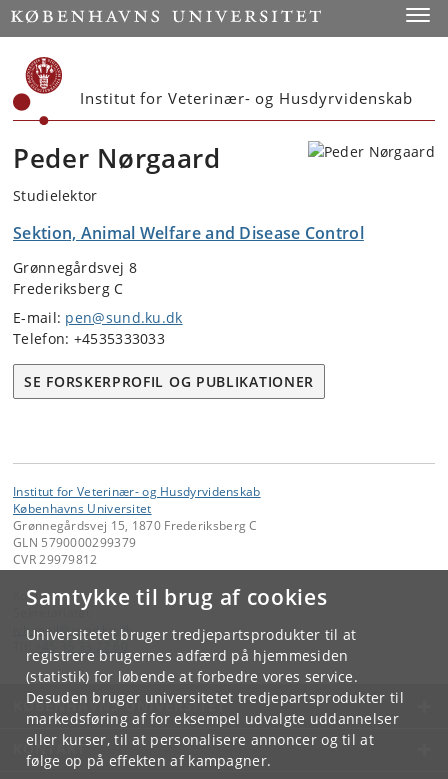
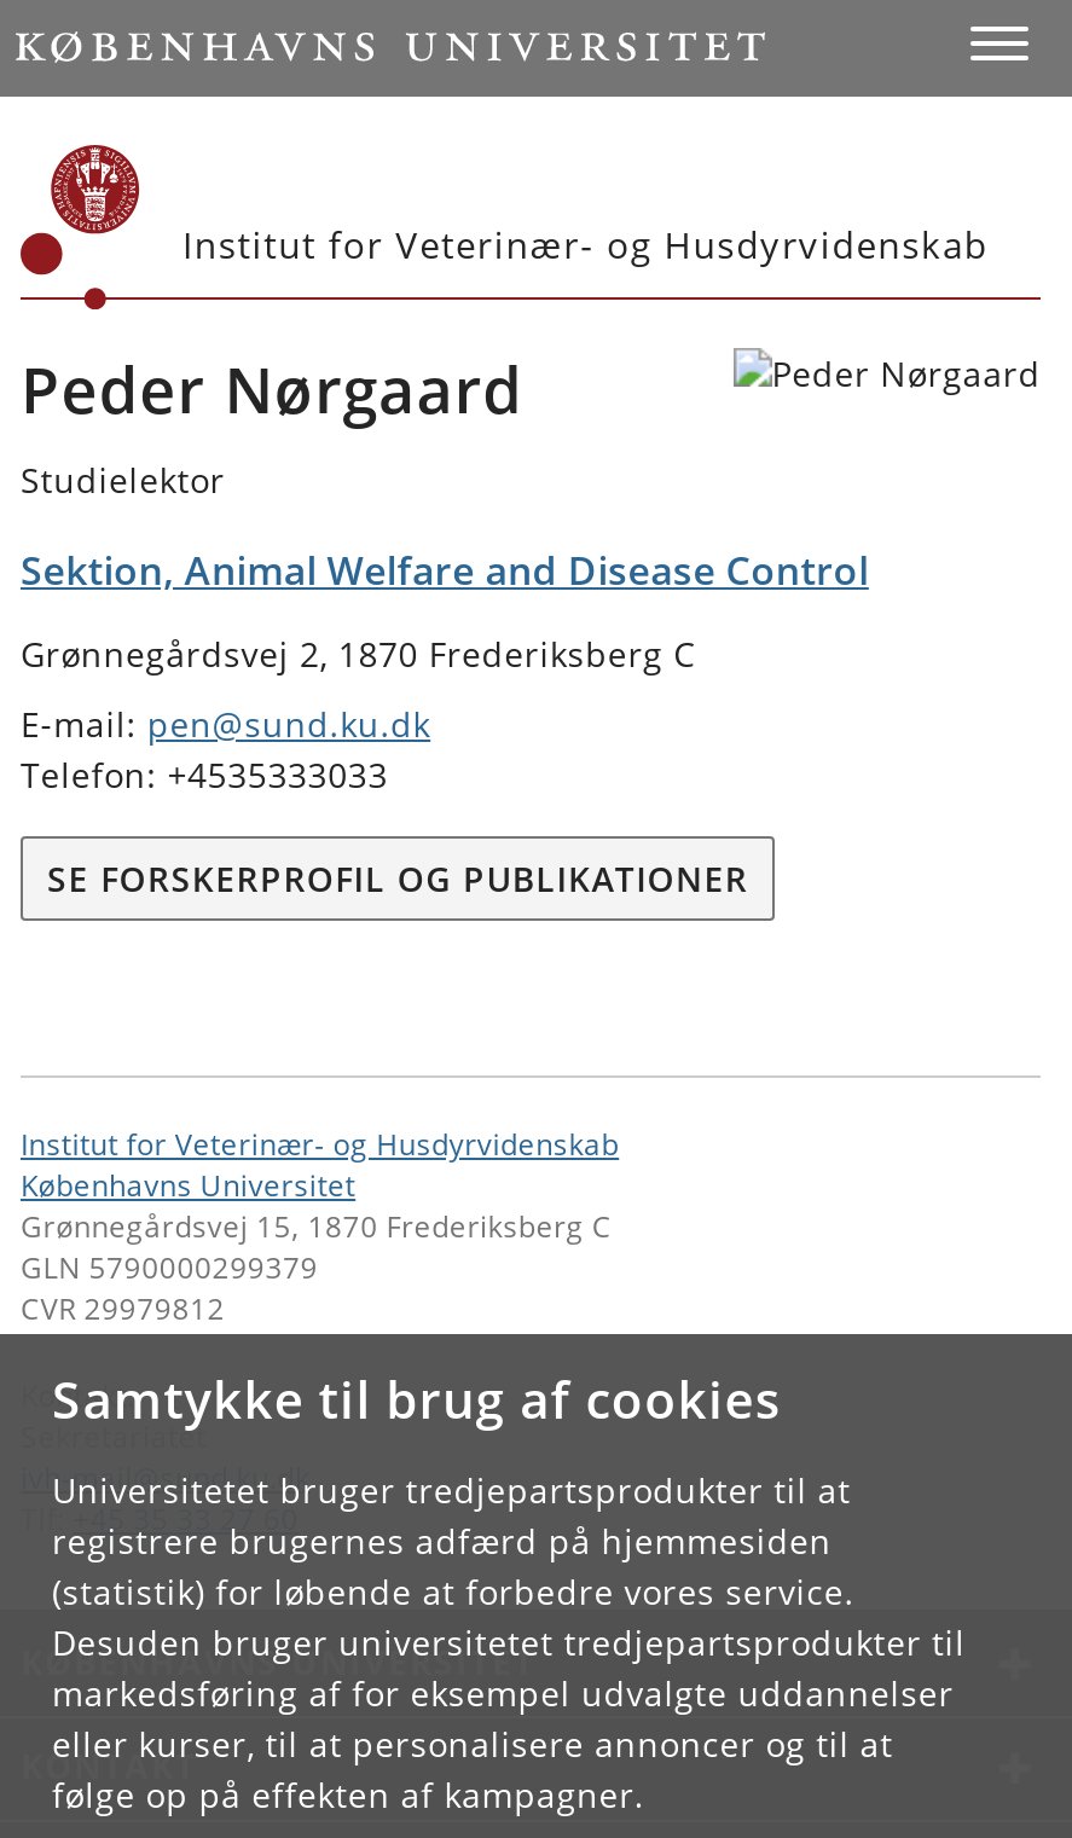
[13,258,137,298] Grønnegårdsvej 8 | Frederiksberg C -> [21,631,696,677] Grønnegårdsvej 2, 1870 Frederiksberg C

